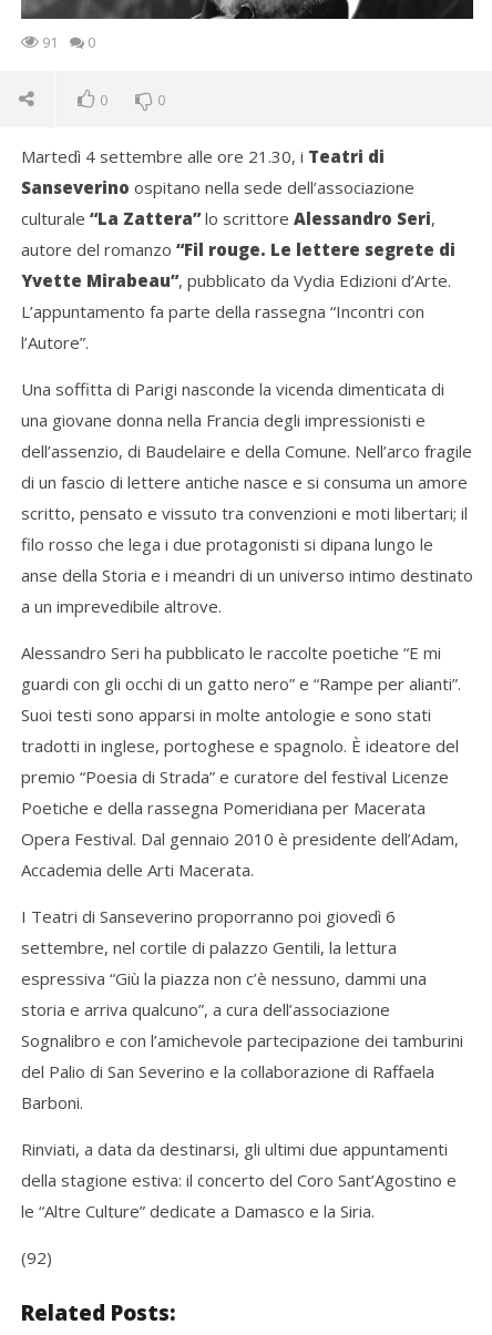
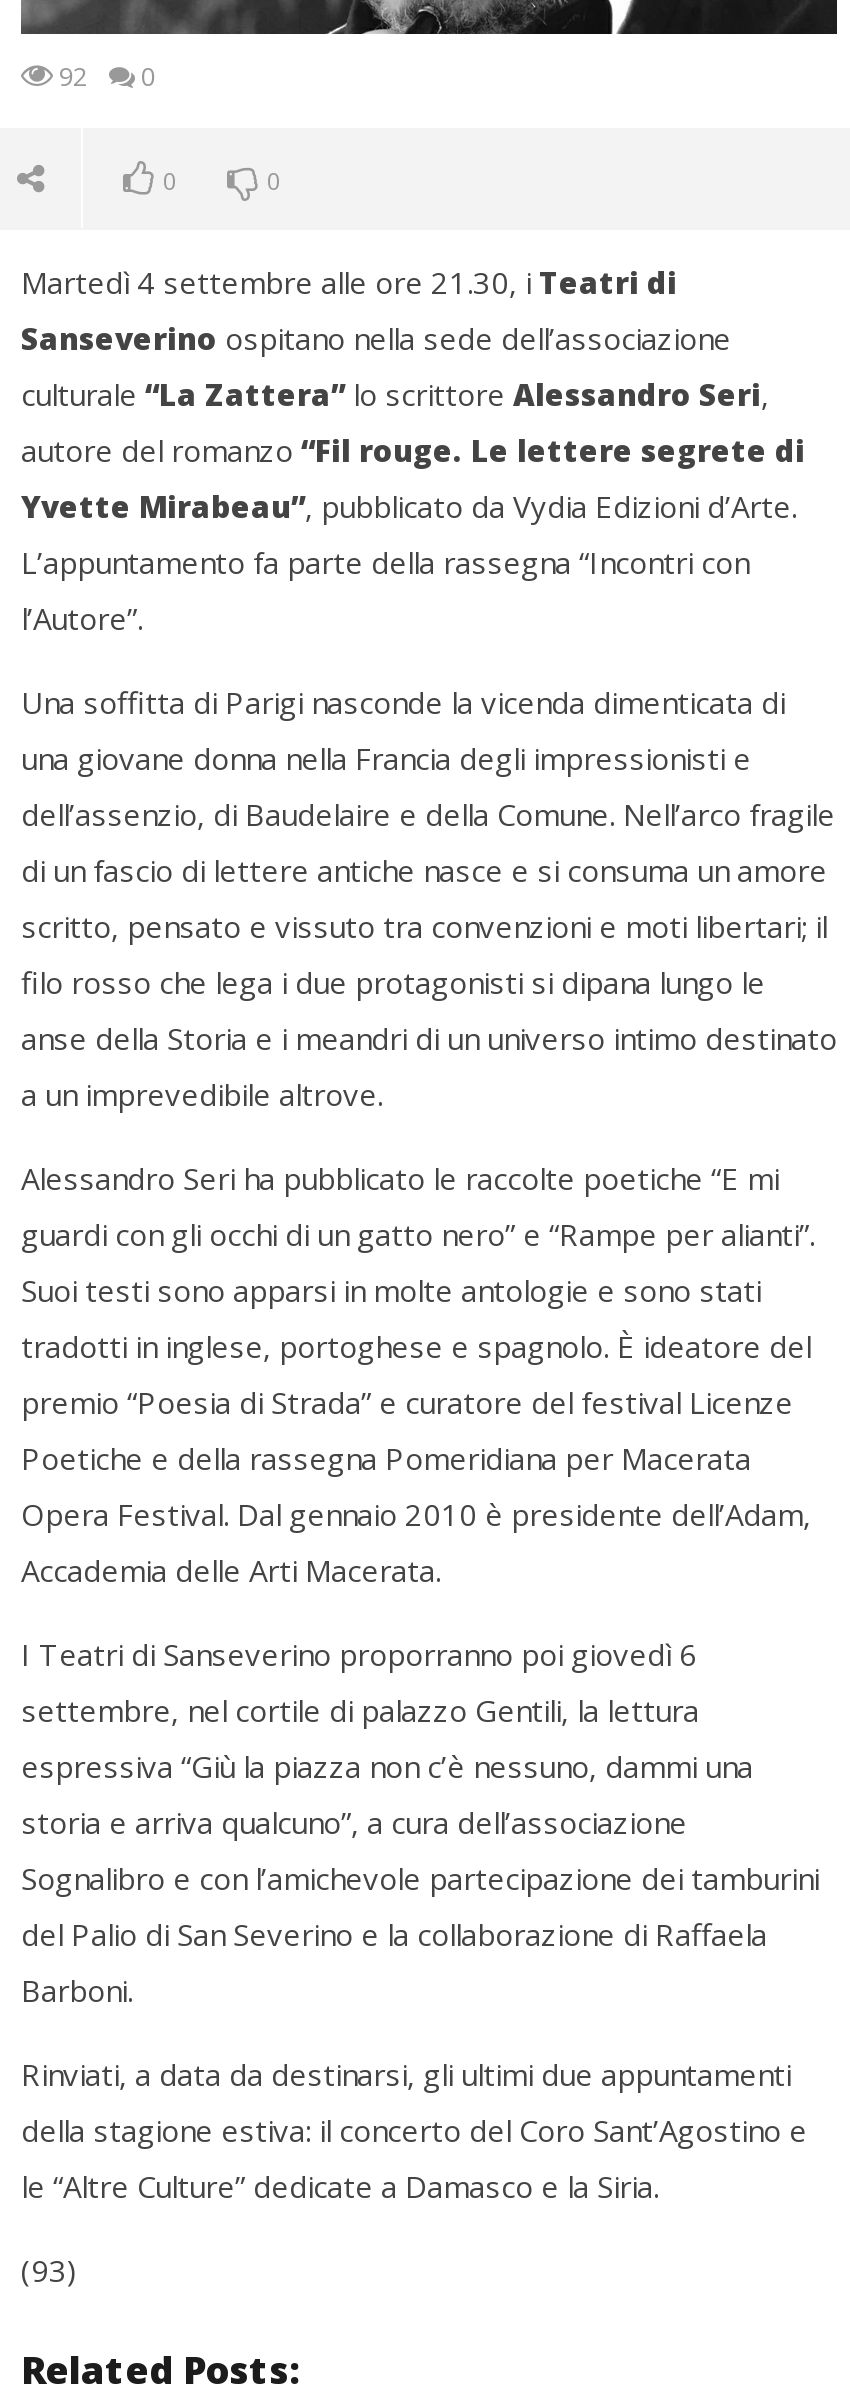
[42,32,95,52] 91 0 -> [59,57,155,93] 92 0
[21,1246,52,1268] (92) -> [21,2249,77,2289] (93)

